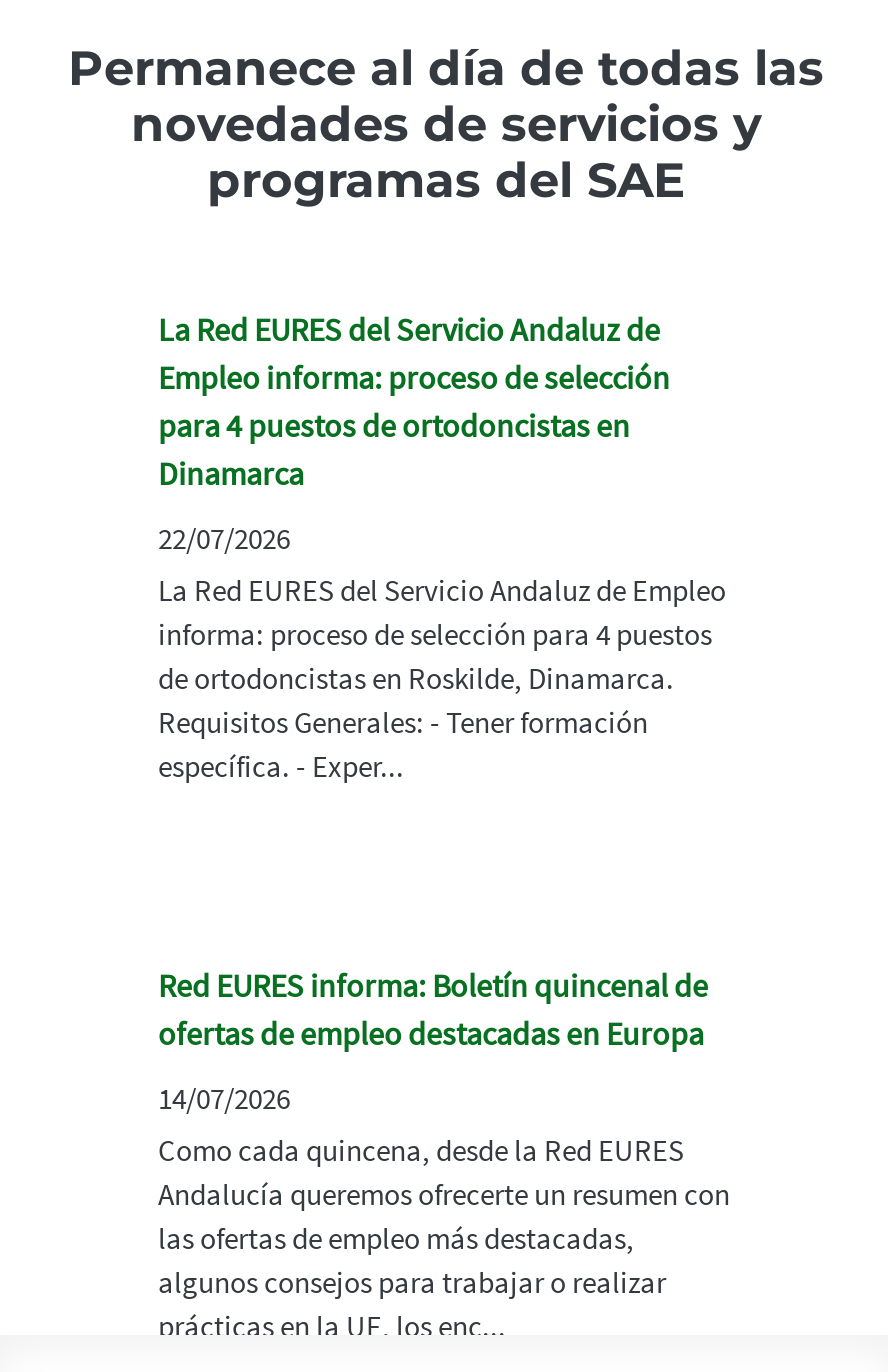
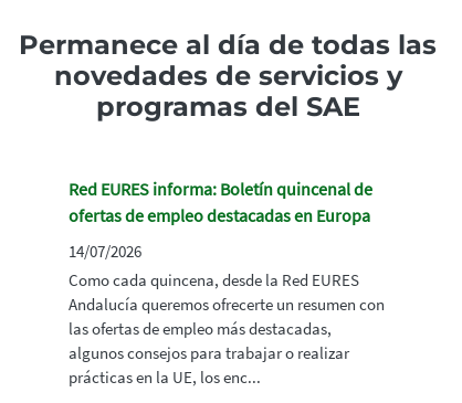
[158,309,726,785] La Red EURES del Servicio Andaluz de | Empleo informa: proceso de selección | para 4 puestos de ortodoncistas en | Dinamarca | 22/07/2026 | La Red EURES del Servicio Andaluz de Empleo | informa: proceso de selección para 4 puestos | de ortodoncistas en Roskilde, Dinamarca. | Requisitos Generales: - Tener formación | específica. - Exper... -> none

